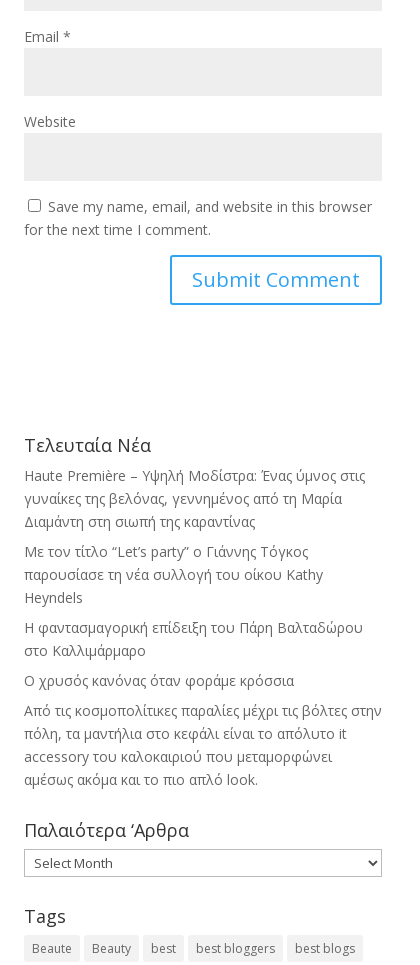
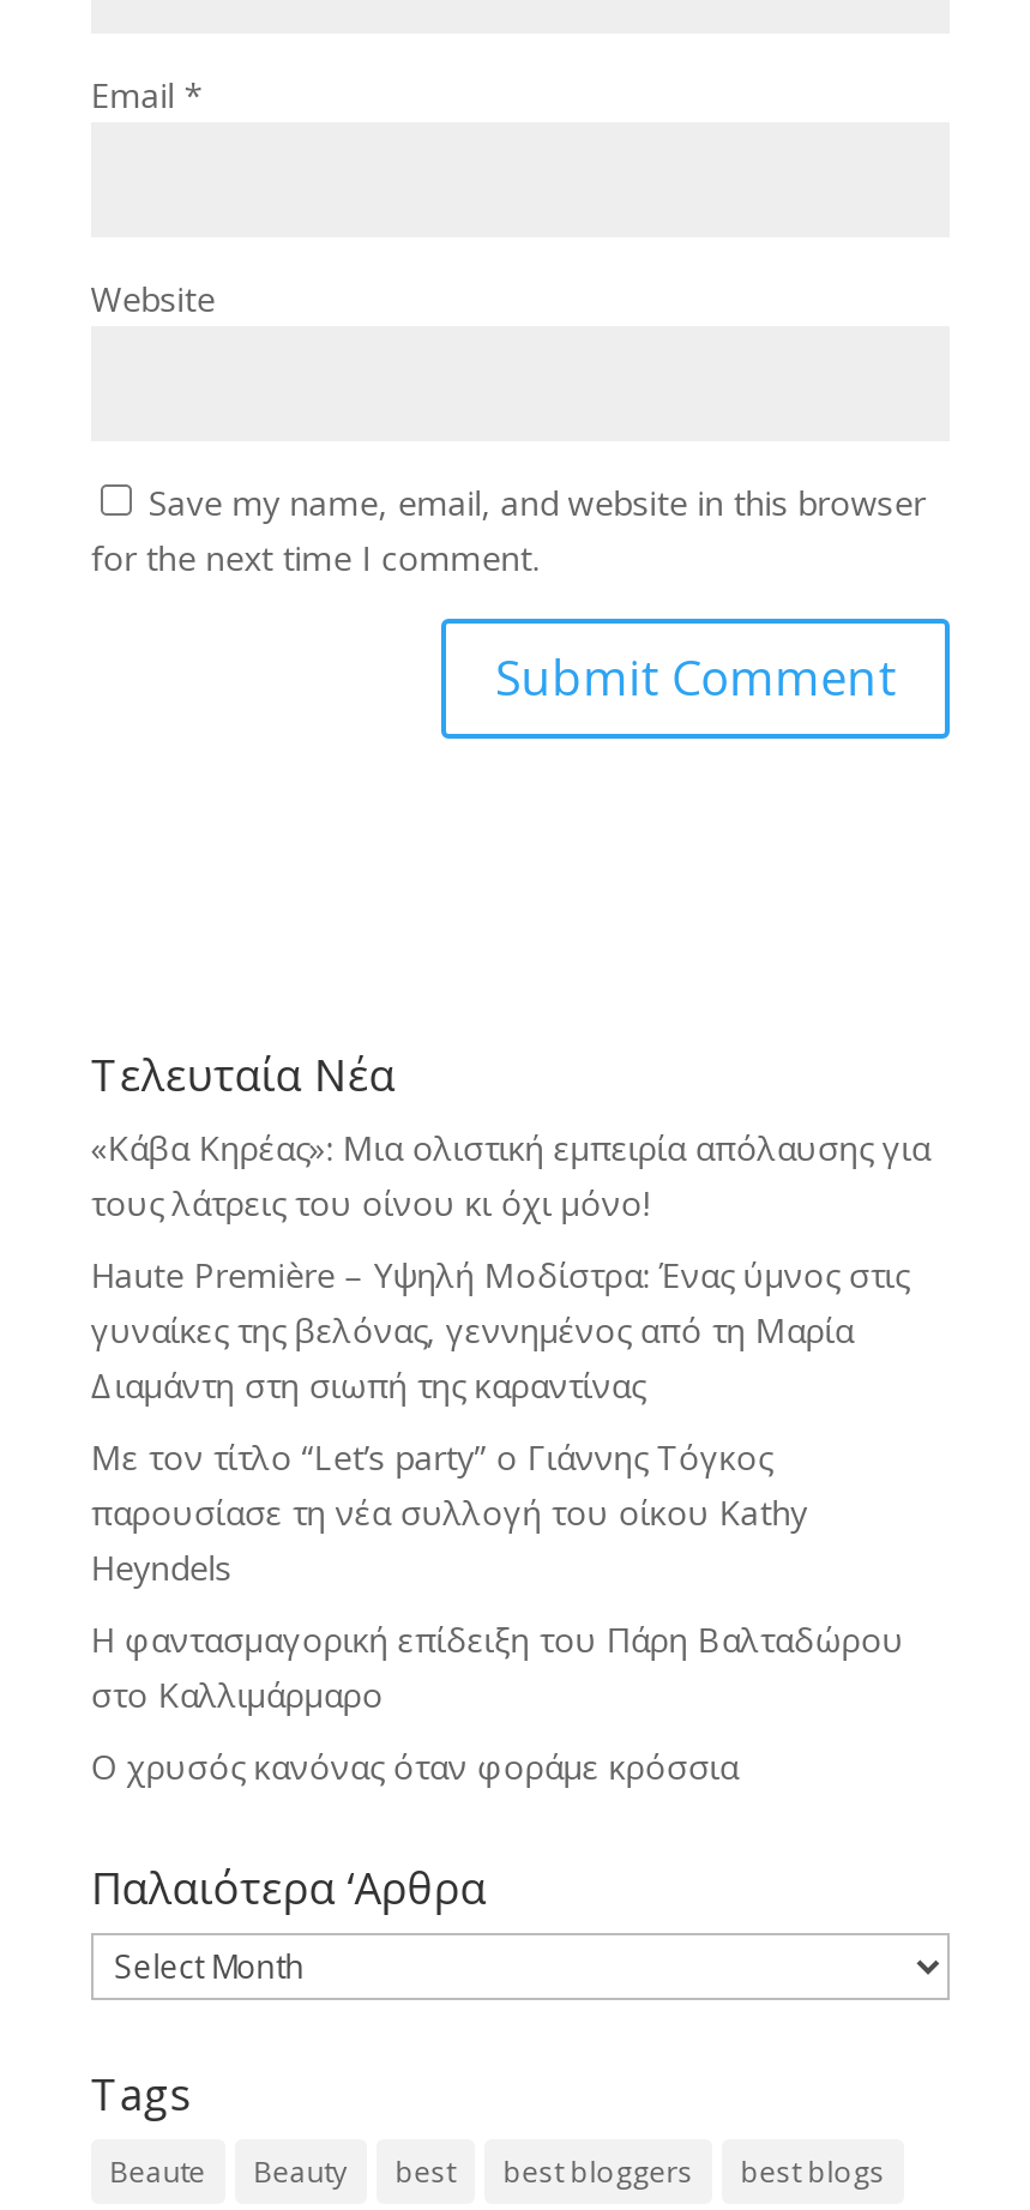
none -> [91,1125,930,1226] «Κάβα Κηρέας»: Μια ολιστική εμπειρία απόλαυσης για | τους λάτρεις του οίνου κι όχι μόνο!
moved [24,466,365,690] -> [91,1252,908,1789]: Haute Première – Υψηλή Μοδίστρα: Ένας ύμνος στις | γυναίκες της βελόνας, γεννημένος από τη Μαρία | Διαμάντη στη σιωπή της καραντίνας | ... | στο Καλλιμάρμαρο | Ο χρυσός κανόνας όταν φοράμε κρόσσια
[24,701,382,789] Από τις κοσμοπολίτικες παραλίες μέχρι τις βόλτες στην | πόλη, τα μαντήλια στο κεφάλι είναι το απόλυτο it | accessory του καλοκαιριού που μεταμορφώνει | αμέσως ακόμα και το πιο απλό look. -> none

